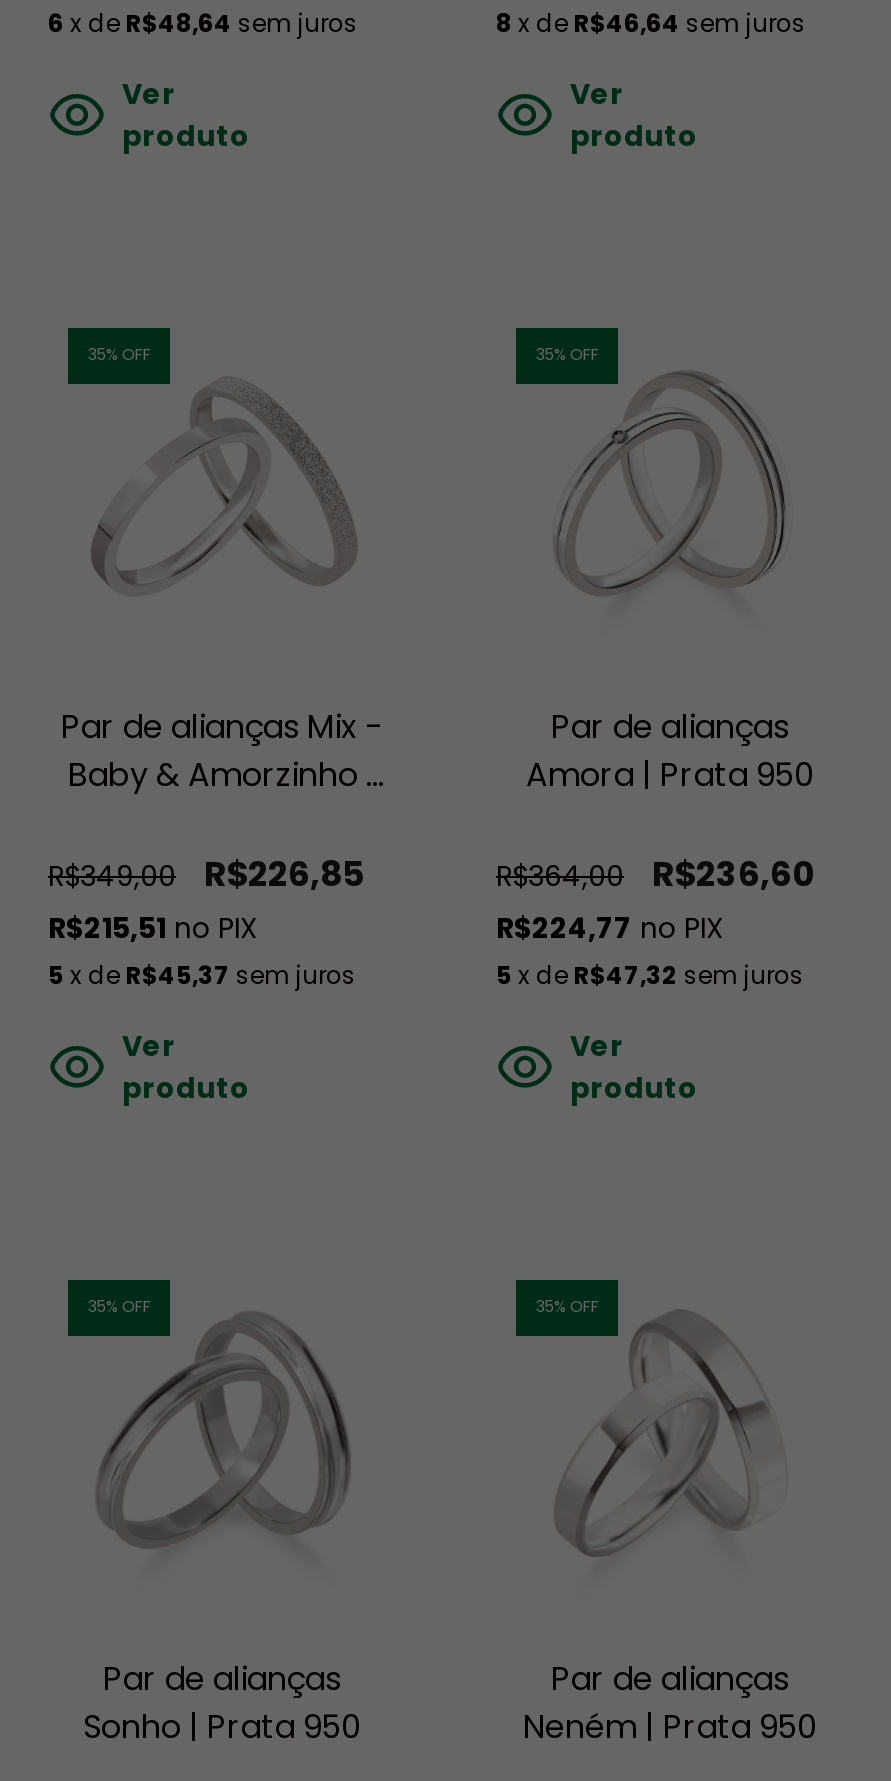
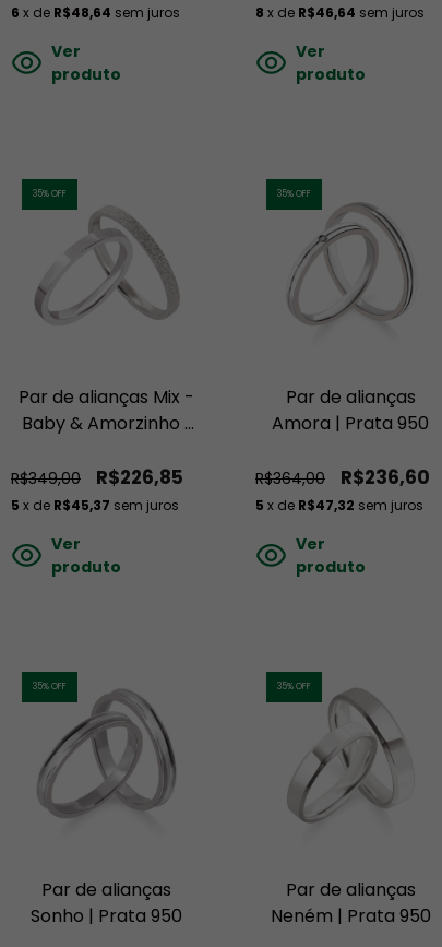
[48,908,258,948] R$215,51 no PIX -> none
[496,908,724,948] R$224,77 no PIX -> none

